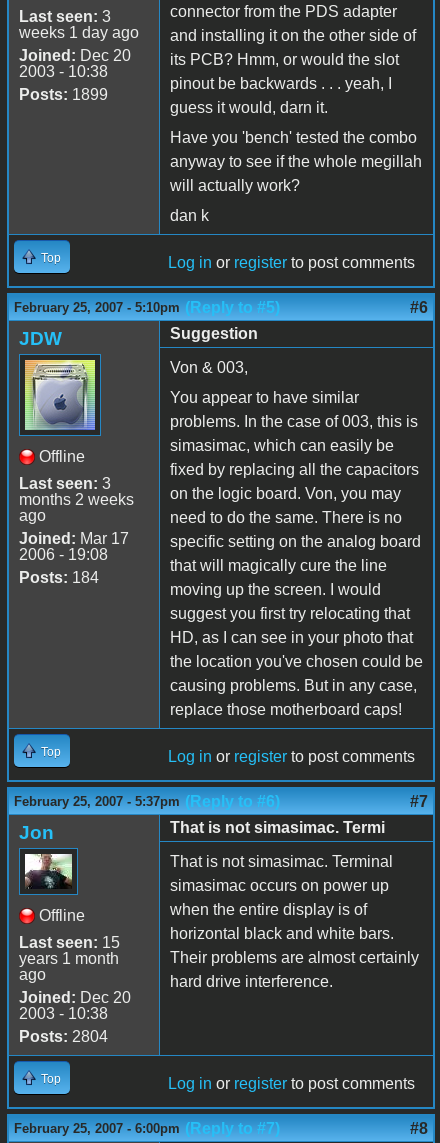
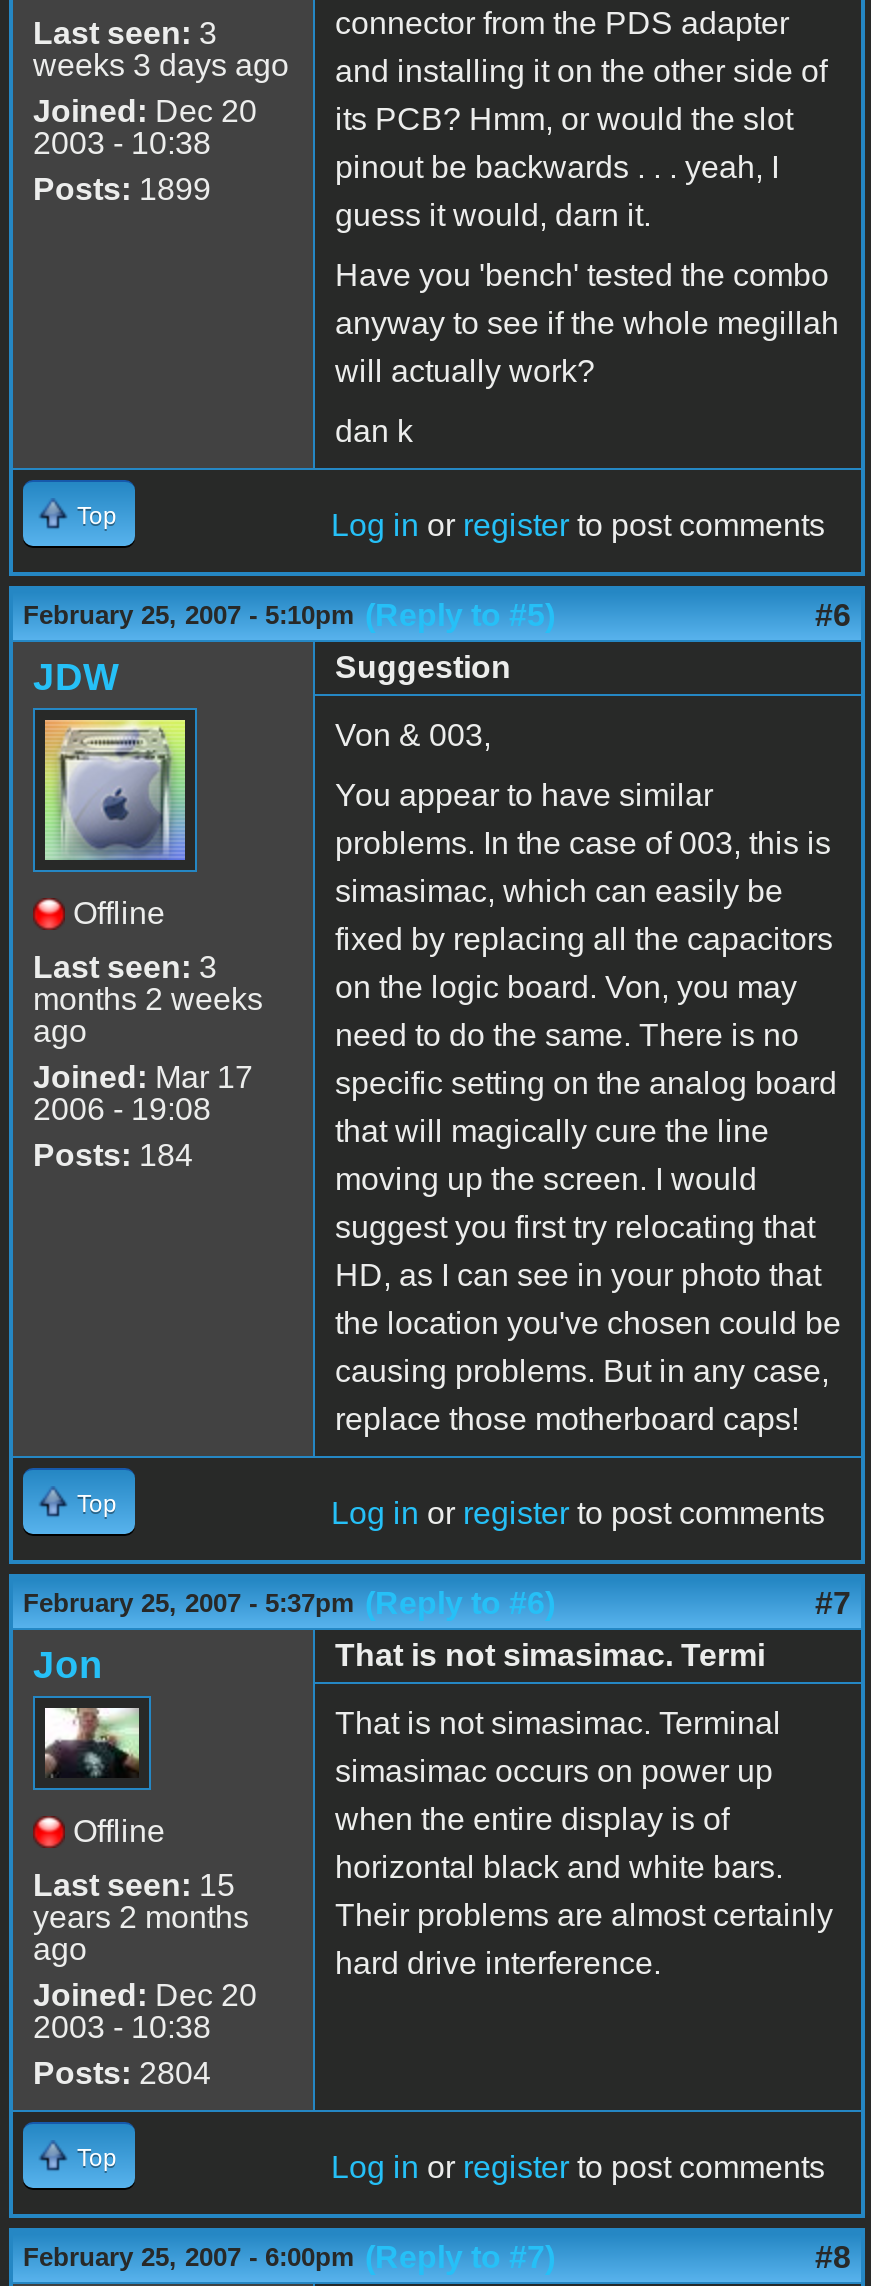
[19,24,139,41] weeks 1 day ago -> [33,48,289,82] weeks 3 days ago
[19,950,119,967] years 1 month -> [33,1900,249,1934] years 2 months

